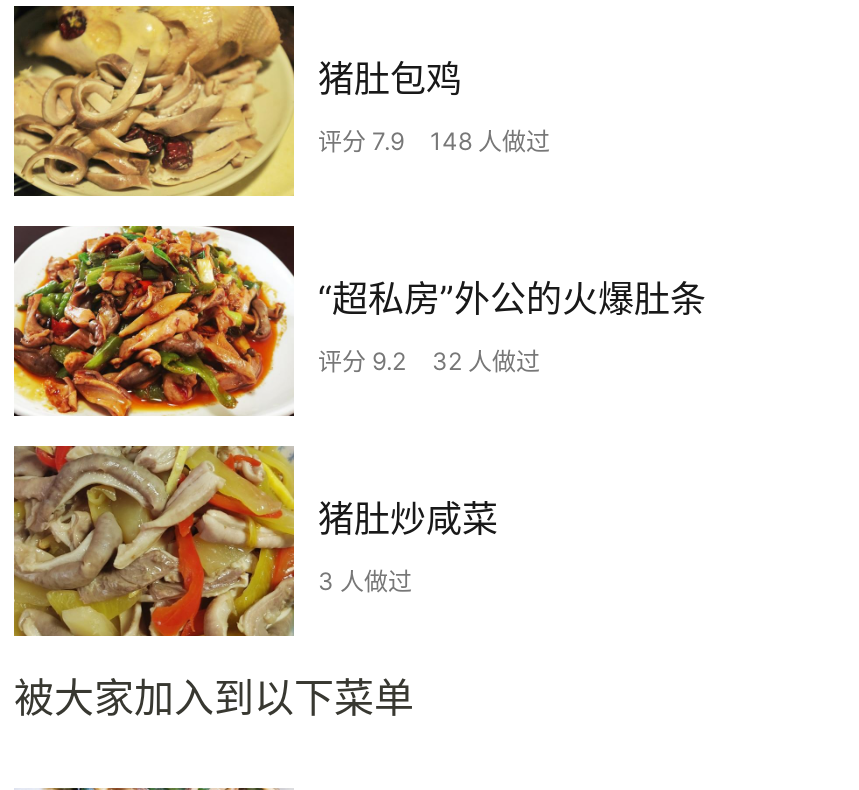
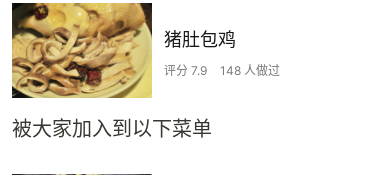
[12,224,706,418] [image] | “超私房”外公的火爆肚条 | 评分 9.2 | 32 人做过 -> none
[12,444,498,638] [image] | 猪肚炒咸菜 | 3 人做过 -> none

